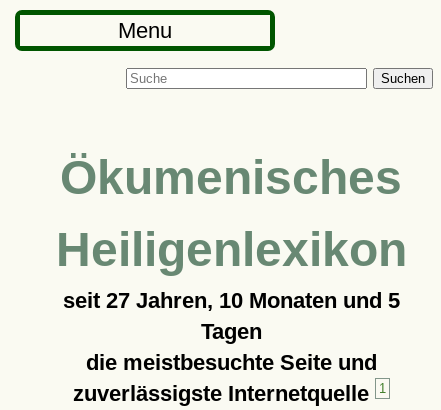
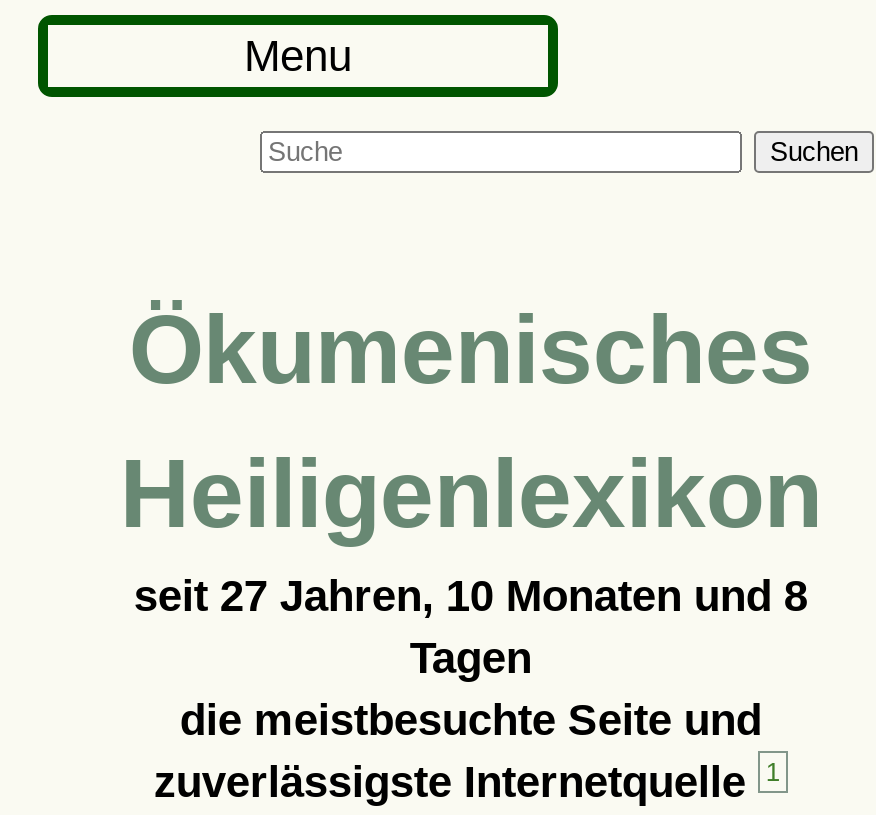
[63,288,400,313] seit 27 Jahren, 10 Monaten und 5 -> [134,571,808,621] seit 27 Jahren, 10 Monaten und 8

